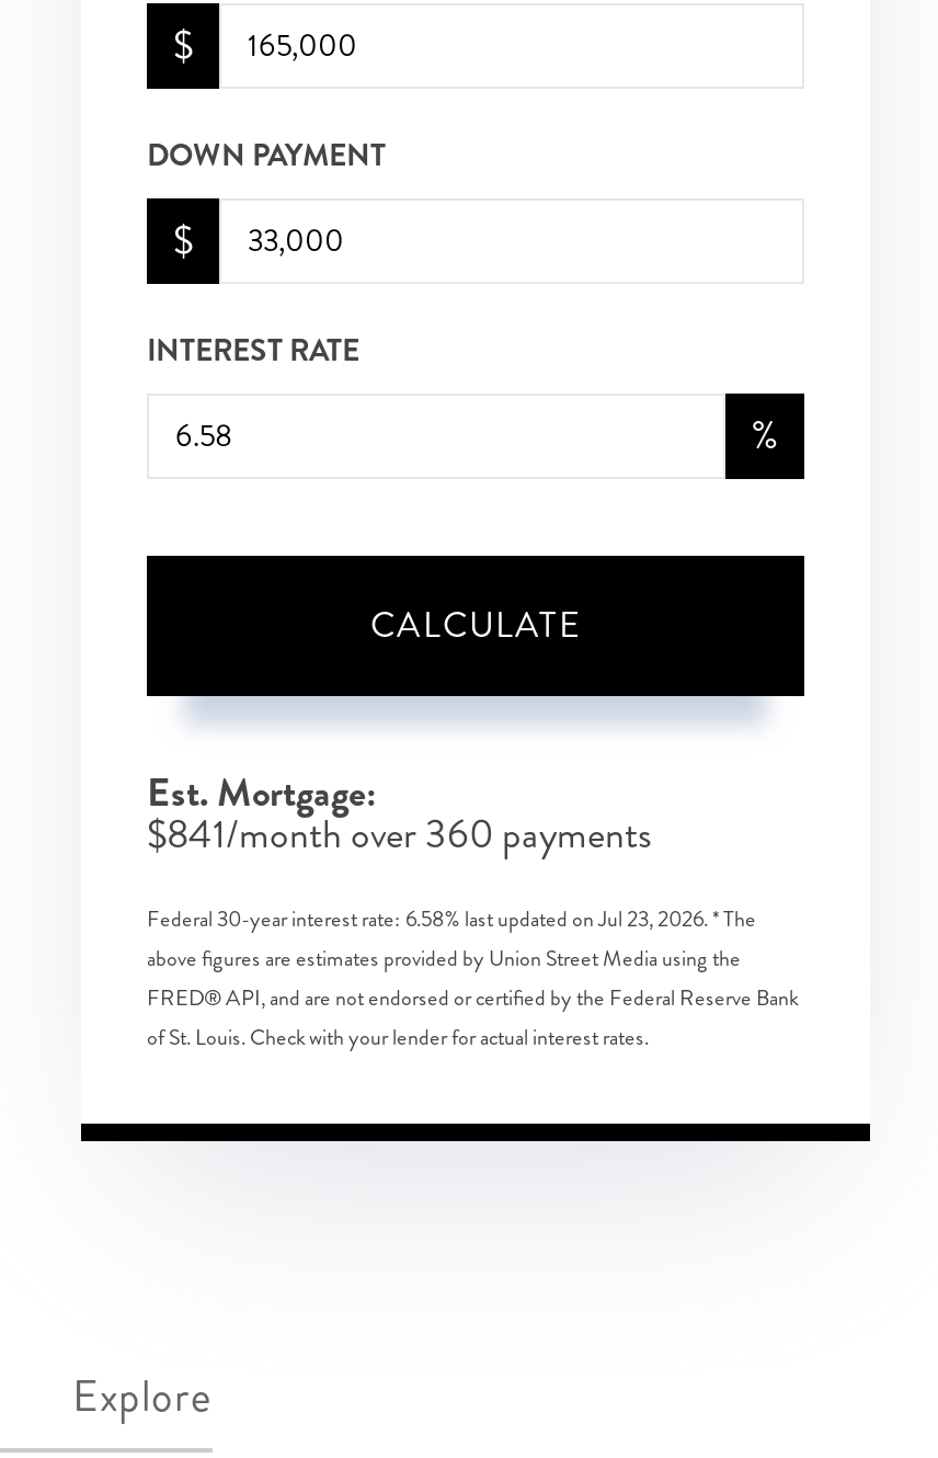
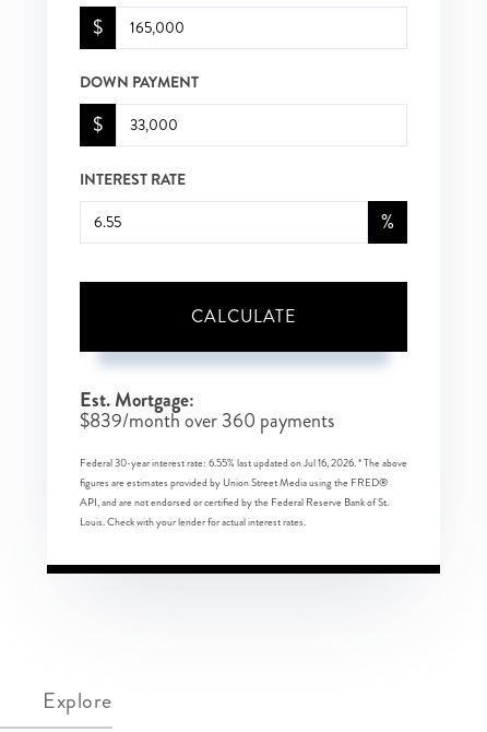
[147,806,651,863] $841/month over 360 payments -> [80,406,334,435] $839/month over 360 payments
[147,904,798,1053] Federal 30-year interest rate: 6.58% last updated on Jul 23, 2026. * The | above figures are estimates provided by Union Street Media using the | FRED® API, and are not endorsed or certified by the Federal Reserve Bank | of St. Louis. Check with your lender for actual interest rates. -> [80,455,407,530] Federal 30-year interest rate: 6.55% last updated on Jul 16, 2026. * The above | figures are estimates provided by Union Street Media using the FRED® | API, and are not endorsed or certified by the Federal Reserve Bank of St. | Louis. Check with your lender for actual interest rates.

